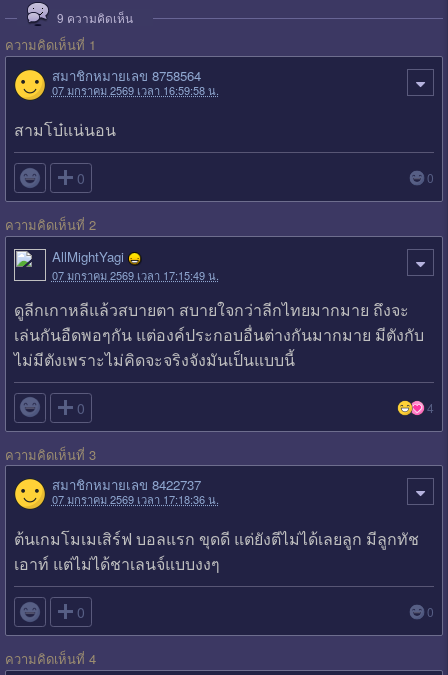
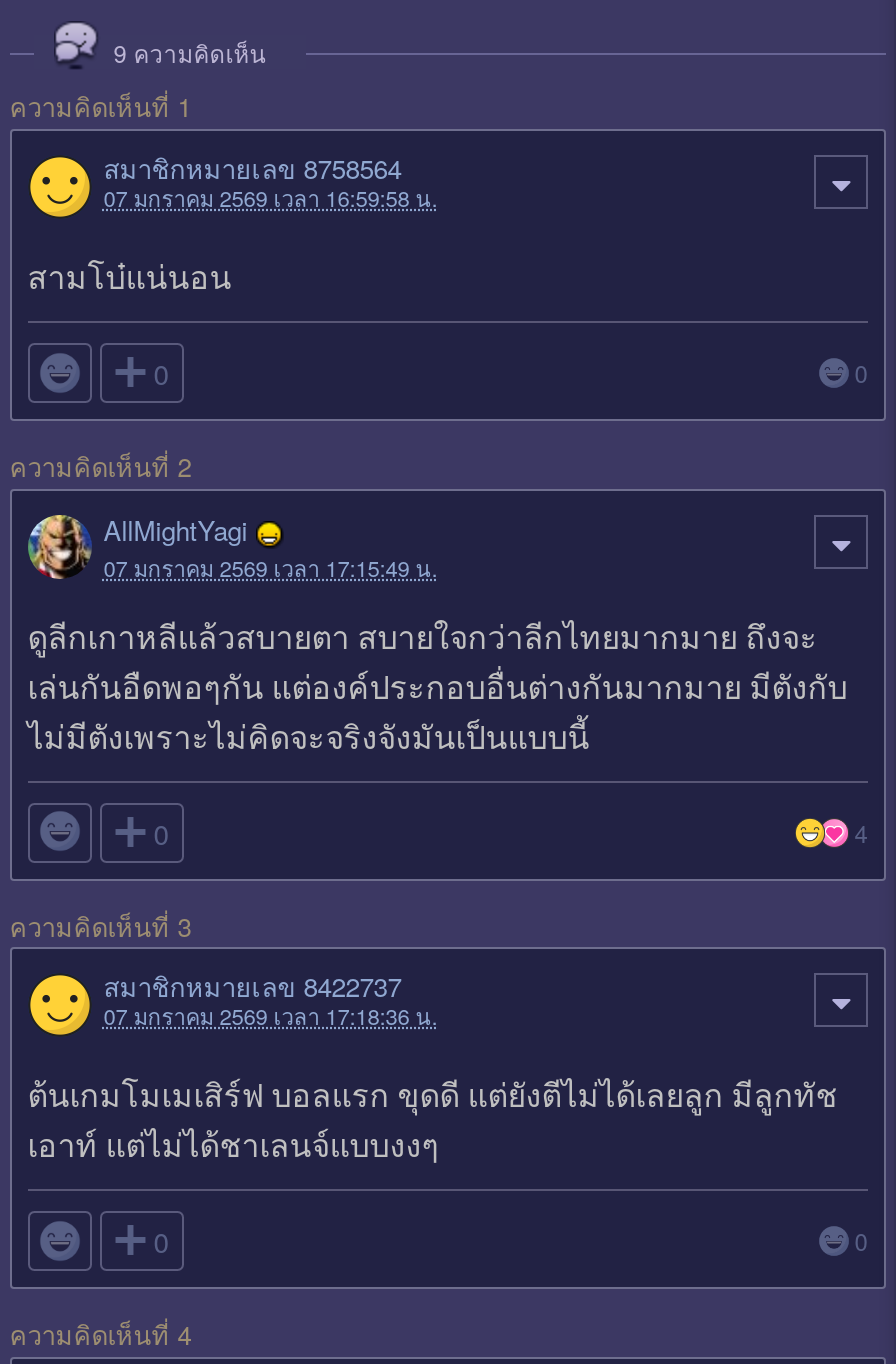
[13,248,47,282] [image] -> [26,513,92,581] [image]

